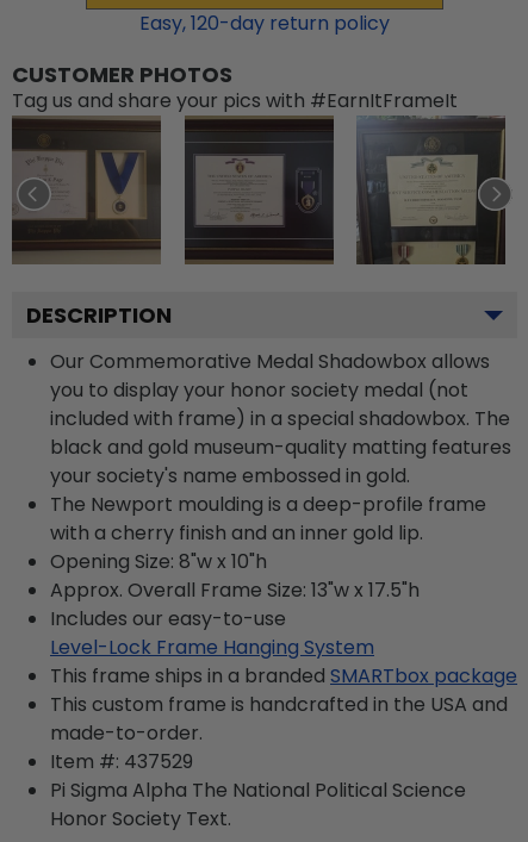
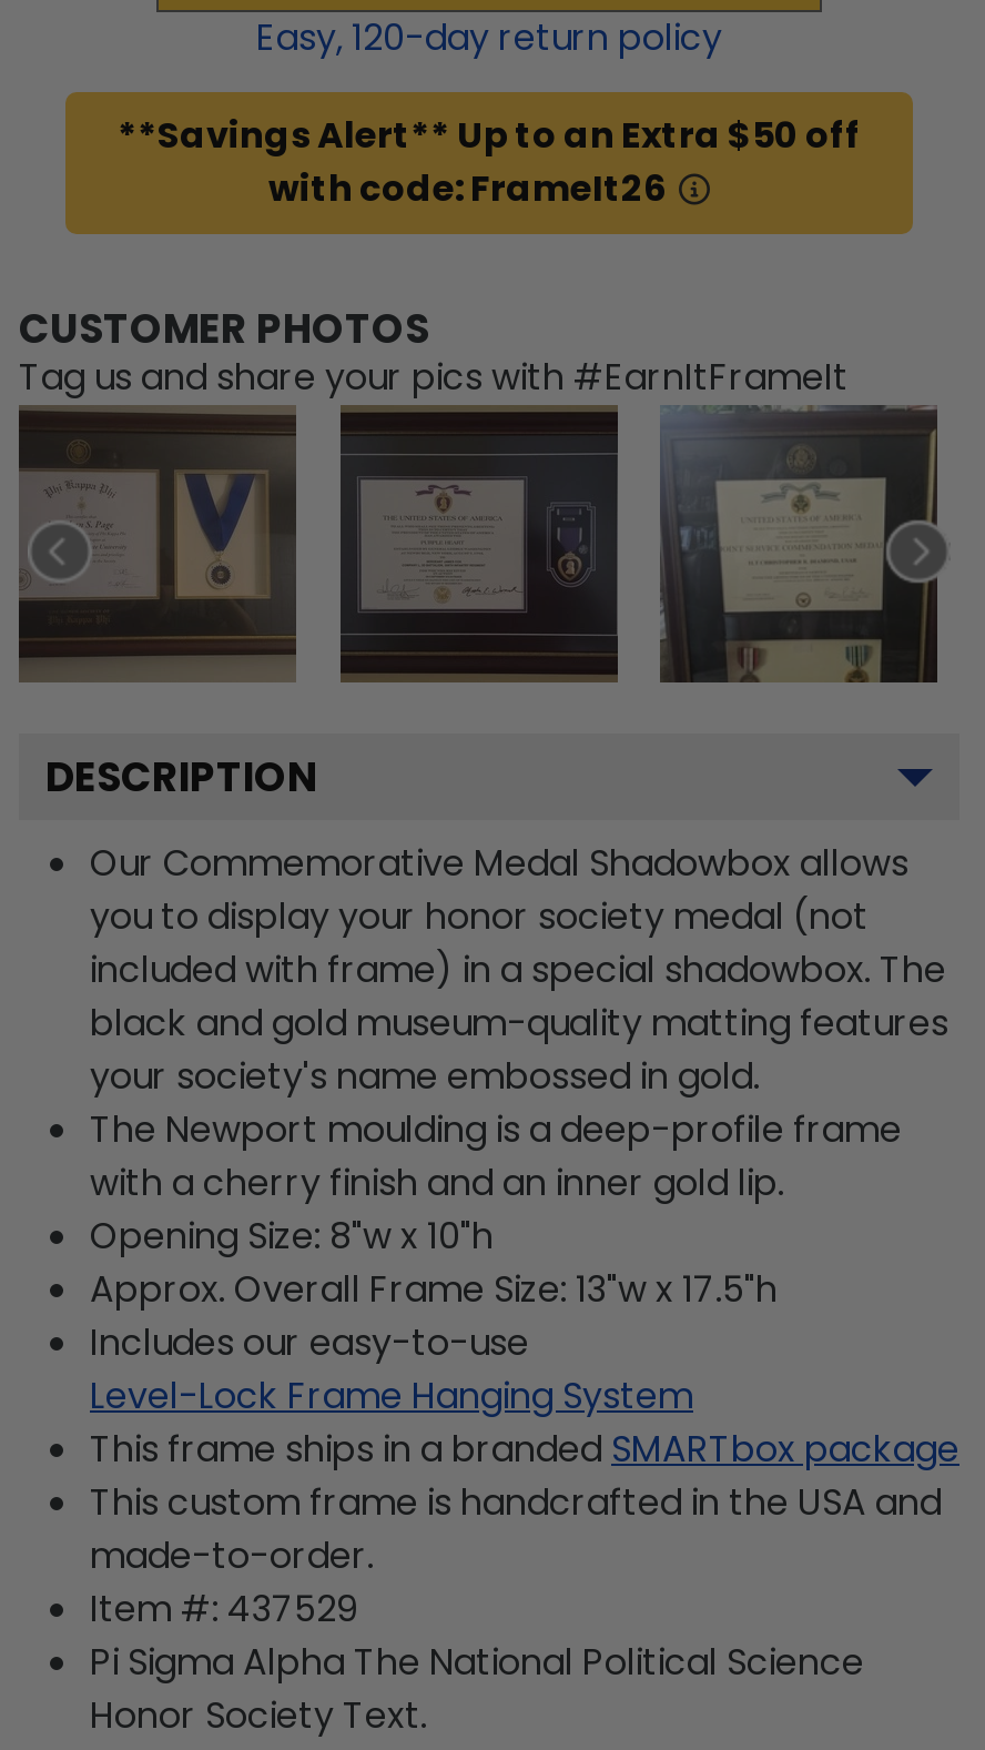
none -> [118,109,861,214] **Savings Alert** Up to an Extra $50 off | with code: FrameIt26

